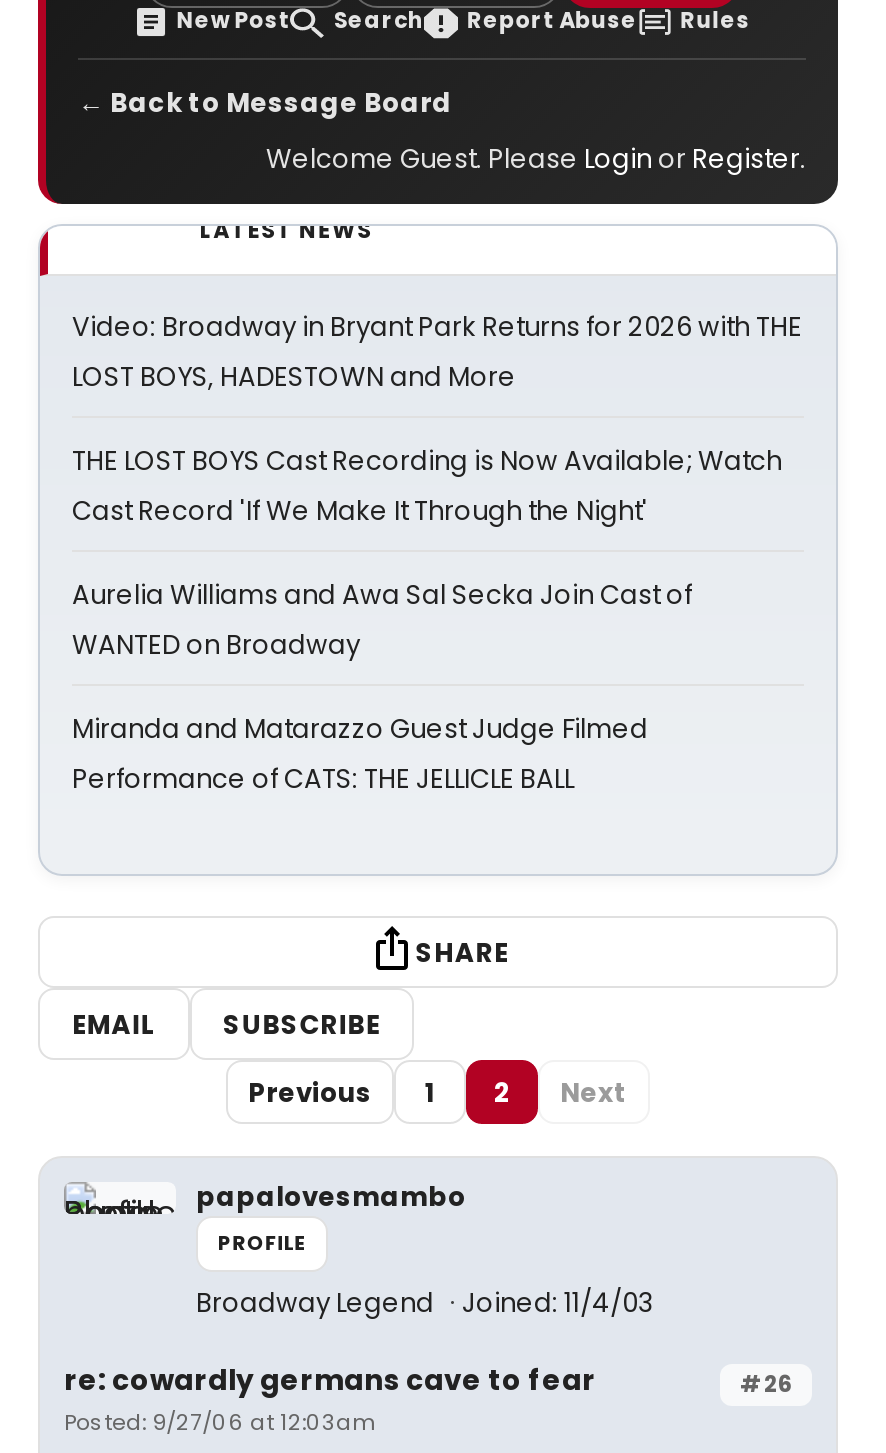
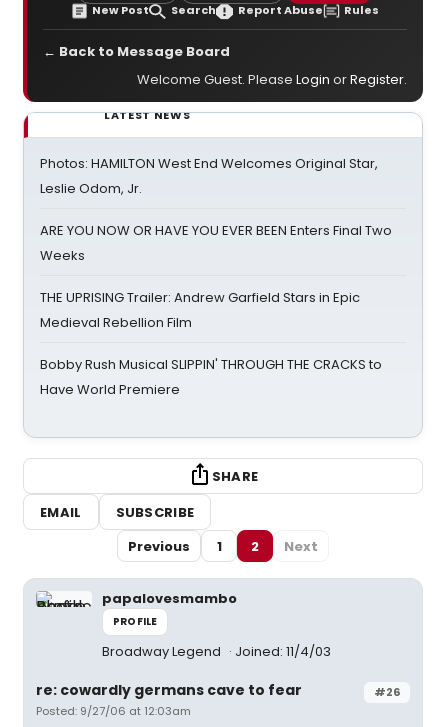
[72,308,802,396] Video: Broadway in Bryant Park Returns for 2026 with THE | LOST BOYS, HADESTOWN and More -> [40,154,378,198] Photos: HAMILTON West End Welcomes Original Star, | Leslie Odom, Jr.
[72,442,782,530] THE LOST BOYS Cast Recording is Now Available; Watch | Cast Record 'If We Make It Through the Night' -> [40,221,392,265] ARE YOU NOW OR HAVE YOU EVER BEEN Enters Final Two | Weeks
[72,576,692,664] Aurelia Williams and Awa Sal Secka Join Cast of | WANTED on Broadway -> [40,288,360,332] THE UPRISING Trailer: Andrew Garfield Stars in Epic | Medieval Rebellion Film
[72,710,648,798] Miranda and Matarazzo Guest Judge Filmed | Performance of CATS: THE JELLICLE BALL -> [40,355,382,399] Bobby Rush Musical SLIPPIN' THROUGH THE CRACKS to | Have World Premiere

